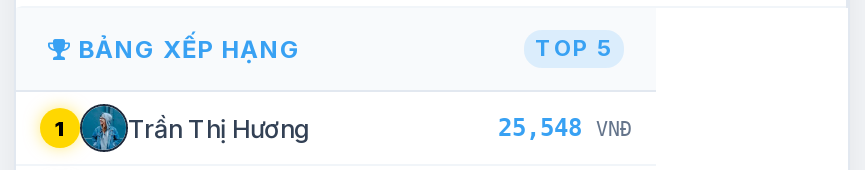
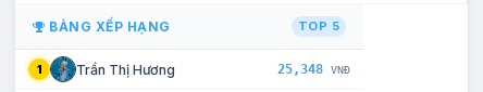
[498,113,632,141] 25,548 VNĐ -> [277,61,350,76] 25,348 VNĐ

